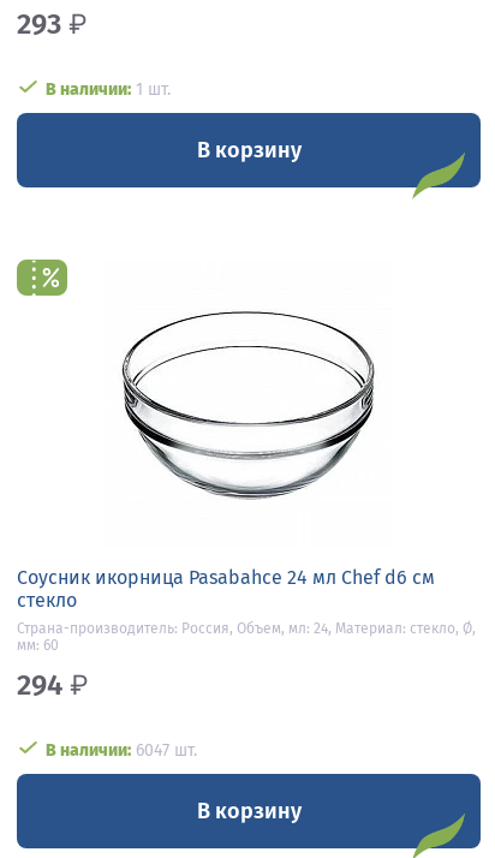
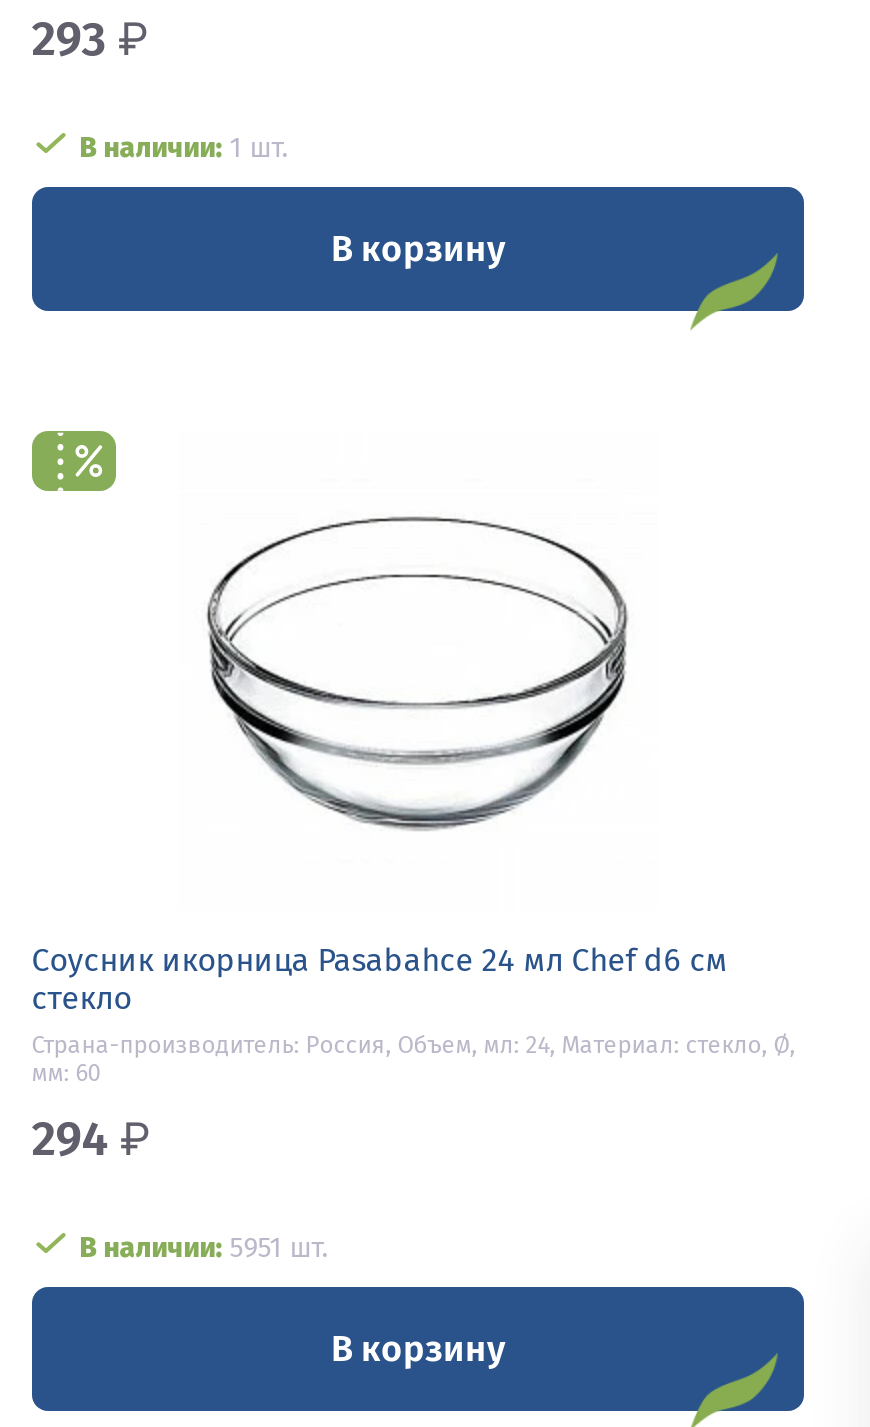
[45,740,197,761] В наличии: 6047 шт. -> [80,1231,328,1265] В наличии: 5951 шт.

